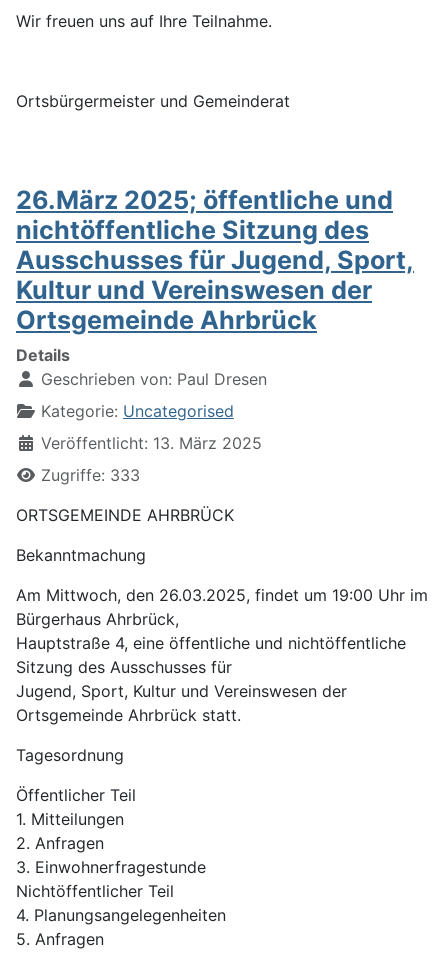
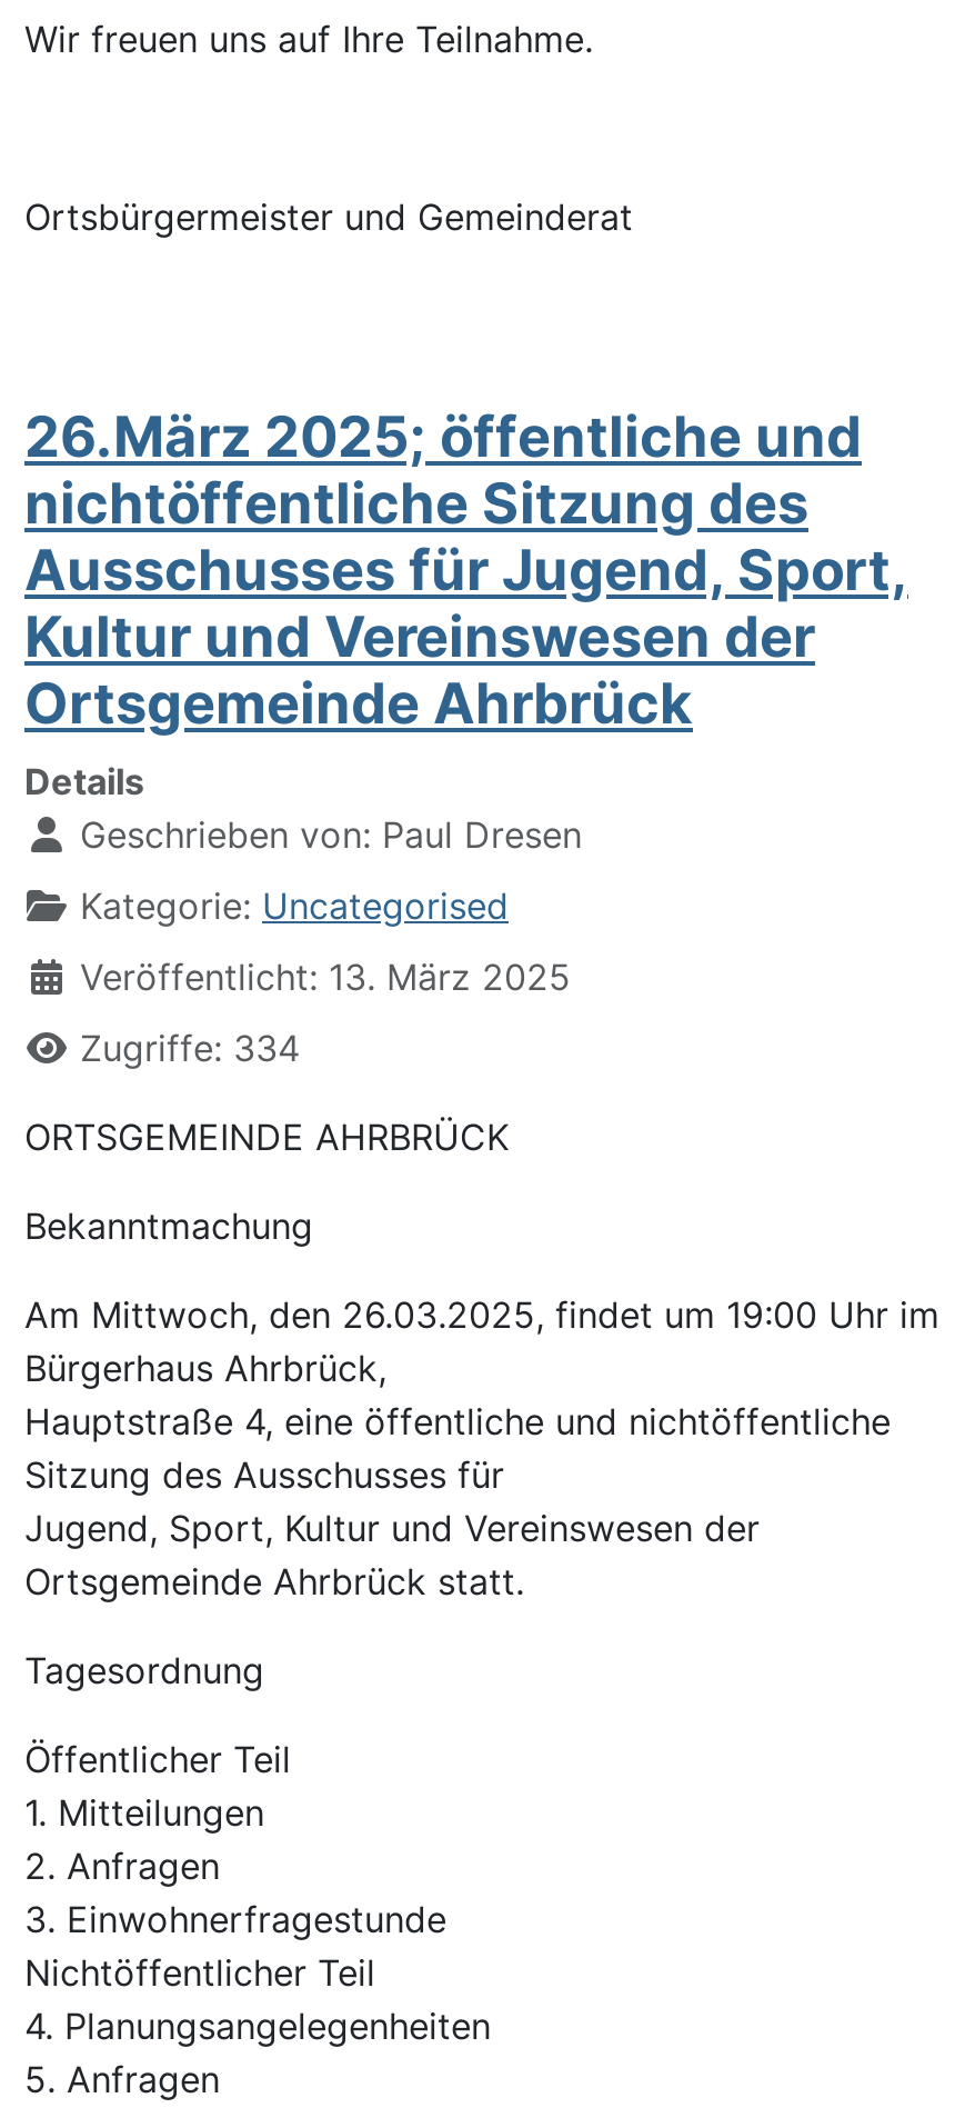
[41,465,140,485] Zugriffe: 333 -> [80,1025,300,1069] Zugriffe: 334

